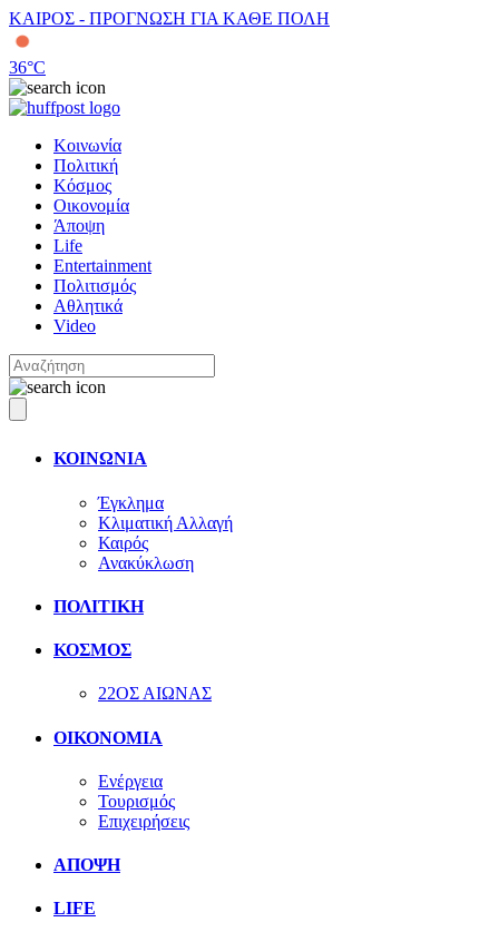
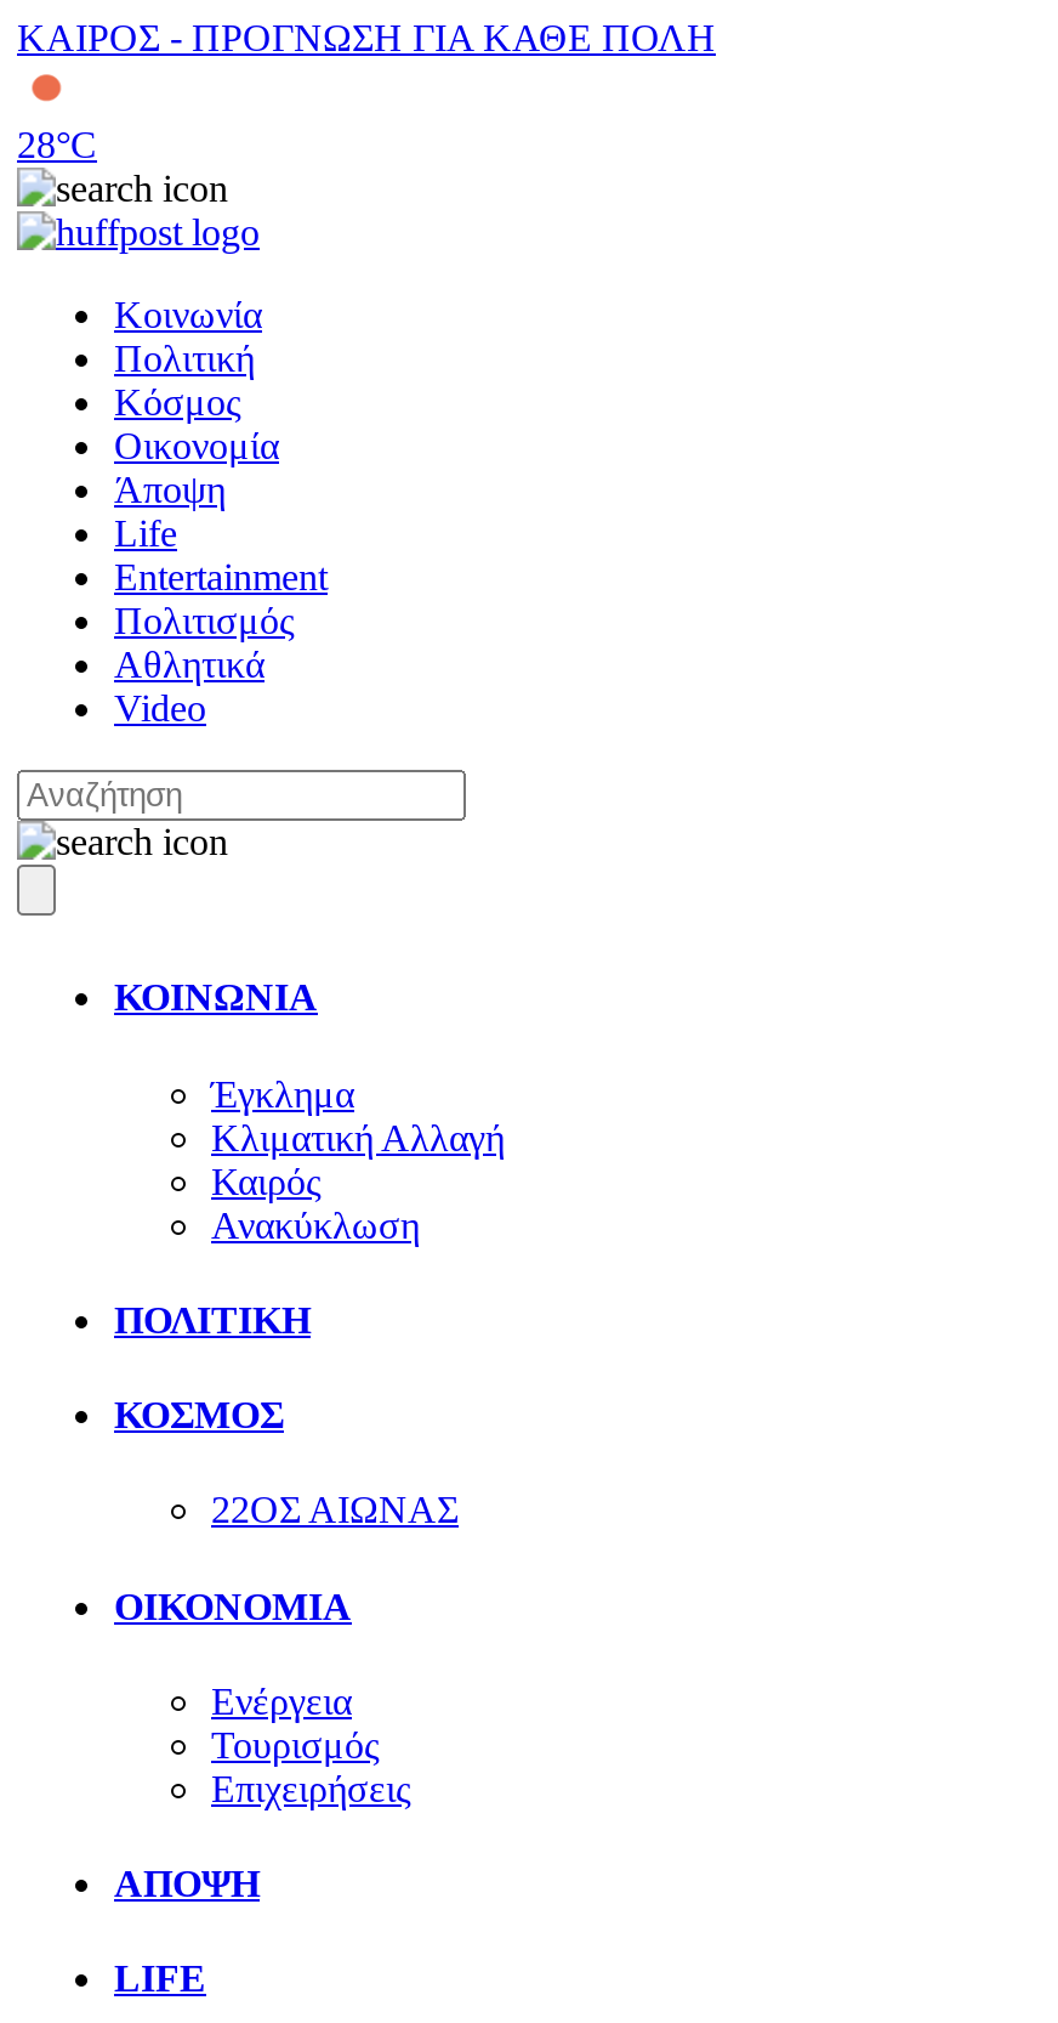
[9,58,46,77] 36°C -> [17,124,97,165] 28°C

